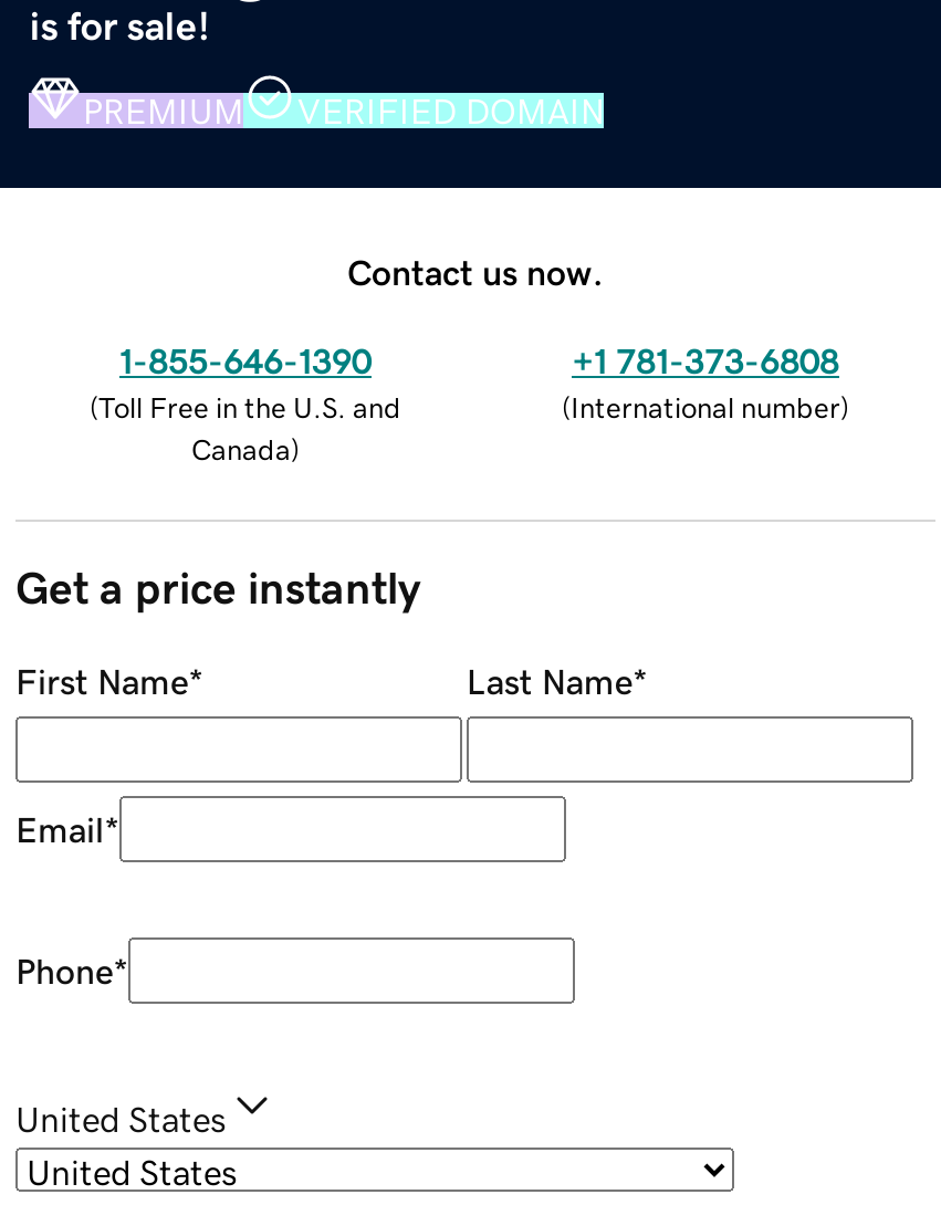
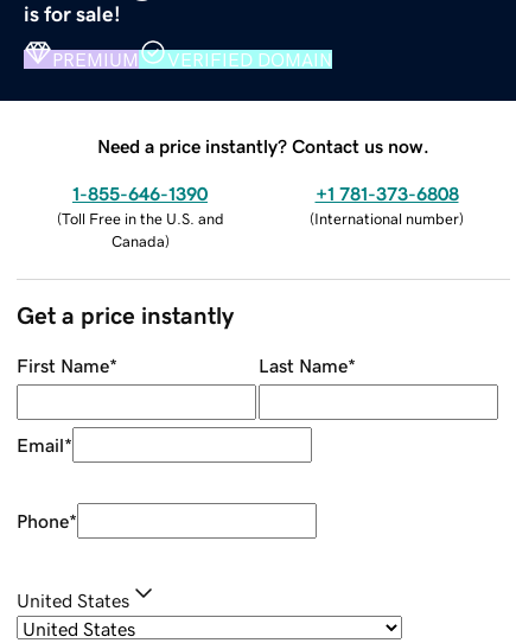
[347,253,604,289] Contact us now. -> [97,136,429,155] Need a price instantly? Contact us now.

